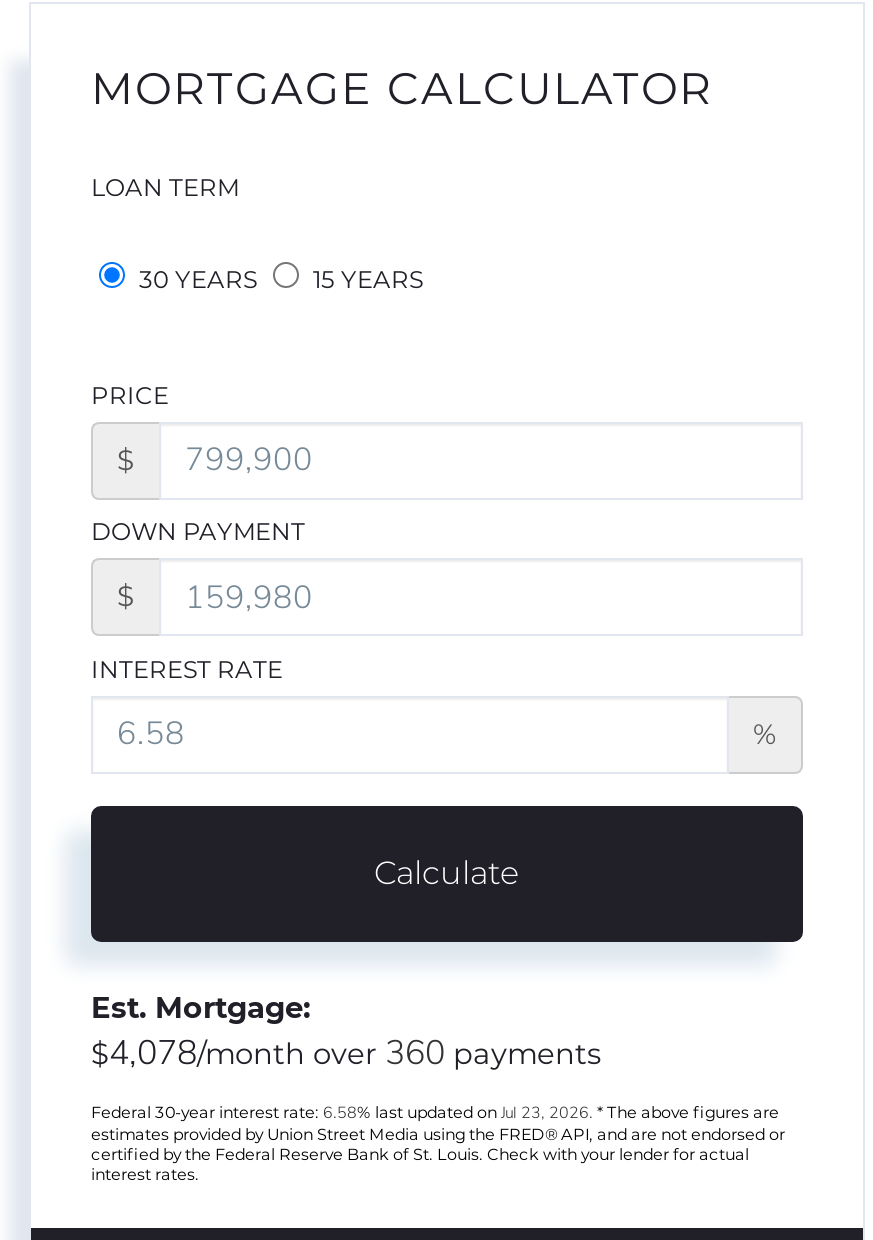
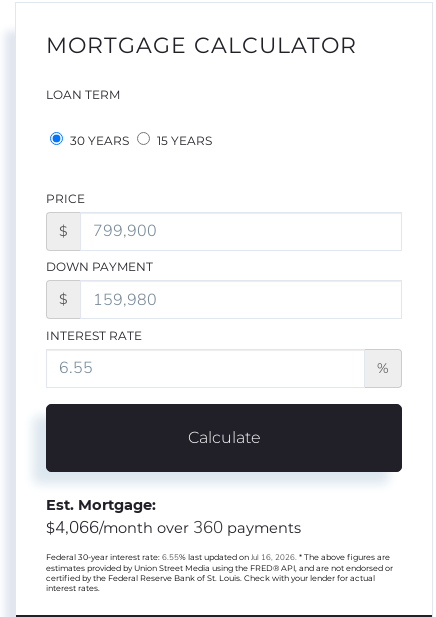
[91,1031,601,1077] $4,078/month over 360 payments -> [46,516,301,539] $4,066/month over 360 payments
[91,1103,779,1125] Federal 30-year interest rate: 6.58% last updated on Jul 23, 2026. * The above figures are -> [46,552,390,563] Federal 30-year interest rate: 6.55% last updated on Jul 16, 2026. * The above figures are

